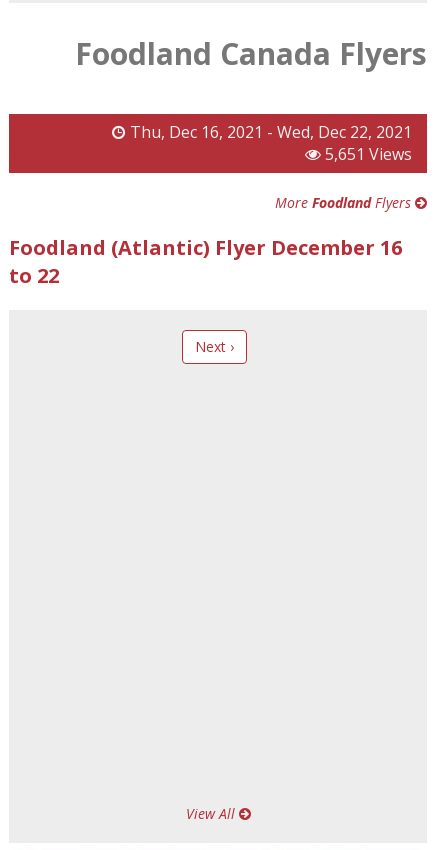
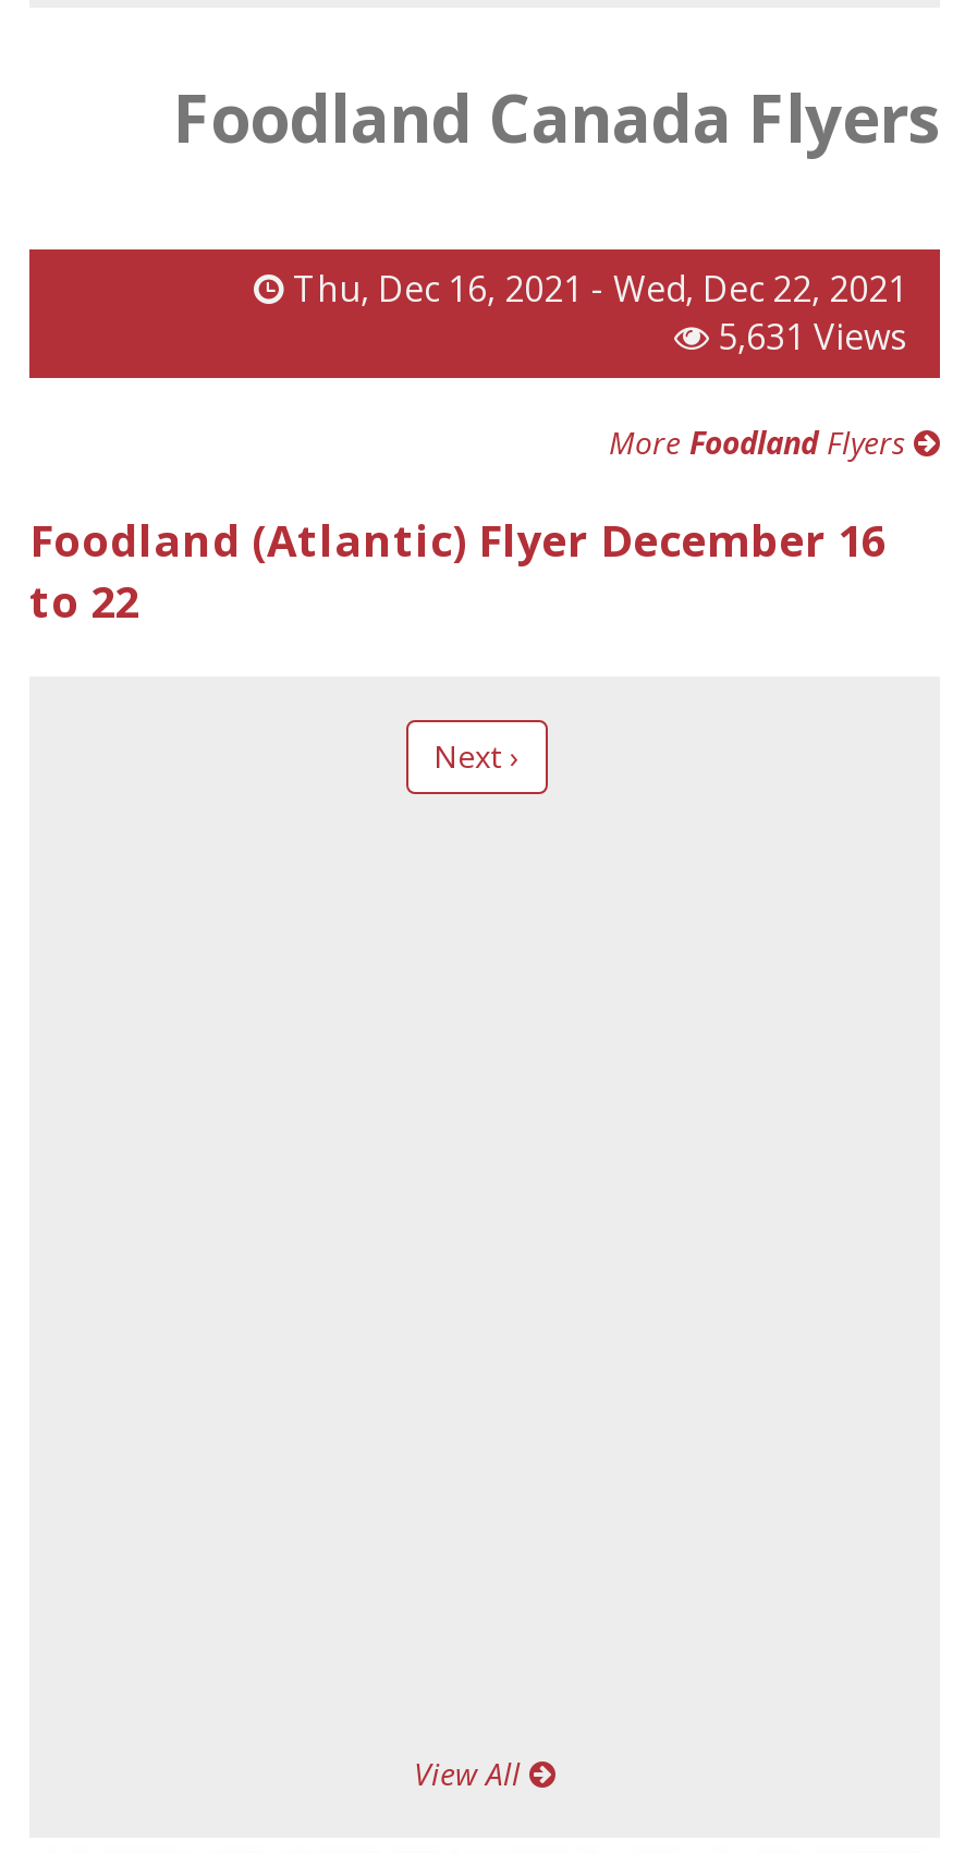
[325,143,412,165] 5,651 Views -> [718,313,907,361] 5,631 Views

